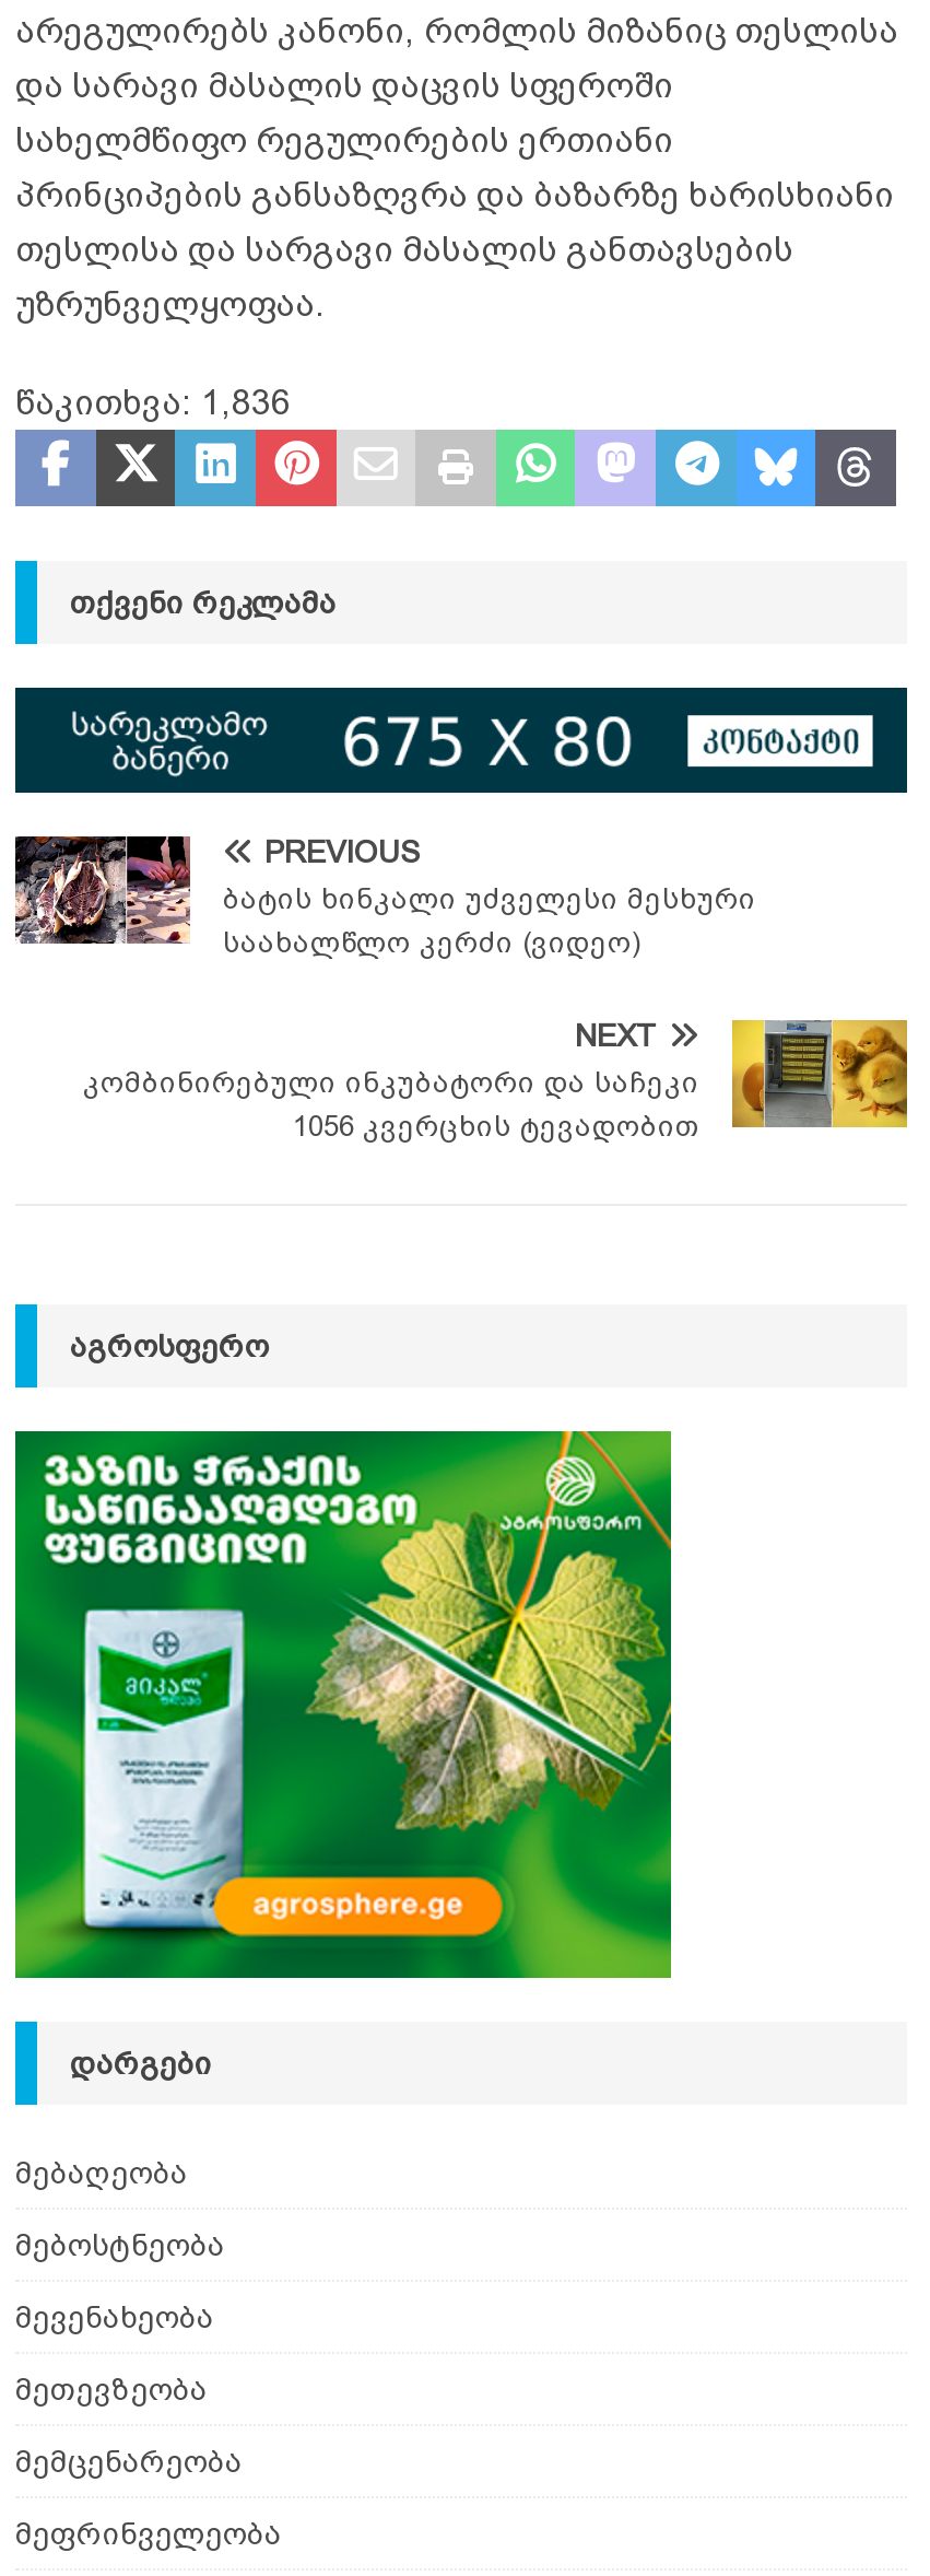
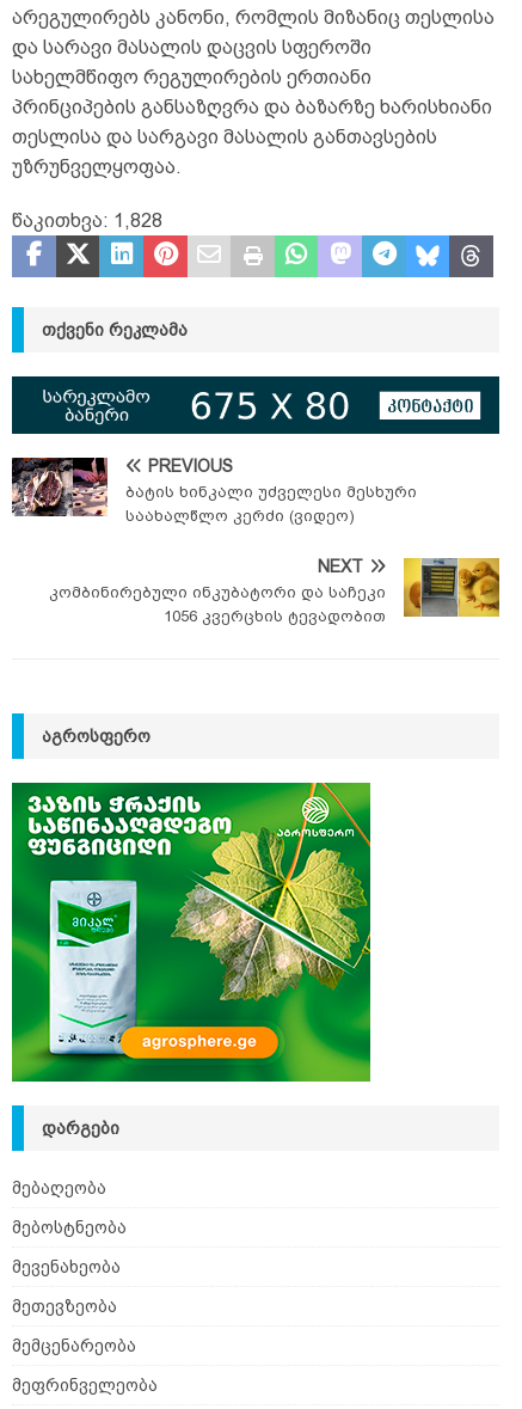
[15,384,291,421] წაკითხვა: 1,836 -> [12,210,162,231] წაკითხვა: 1,828

